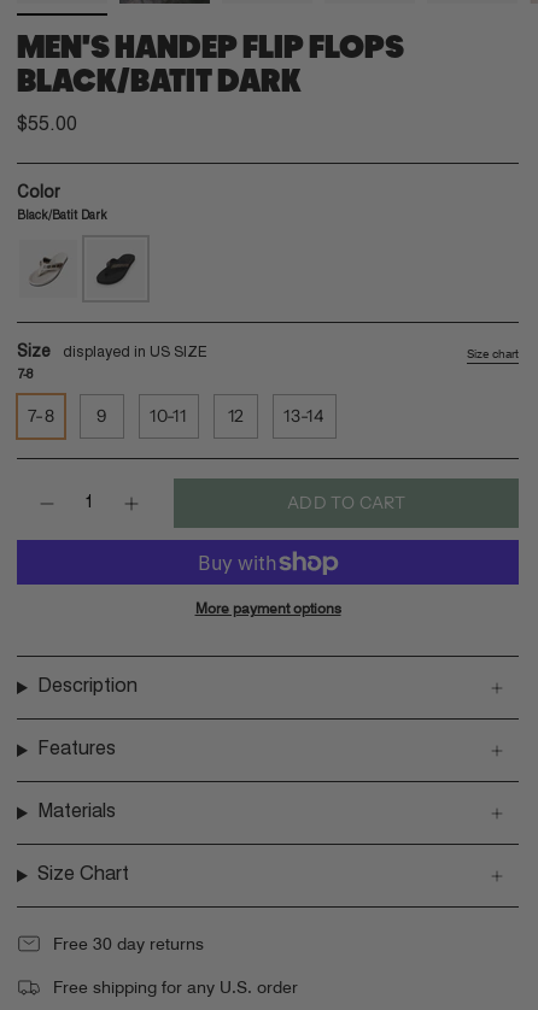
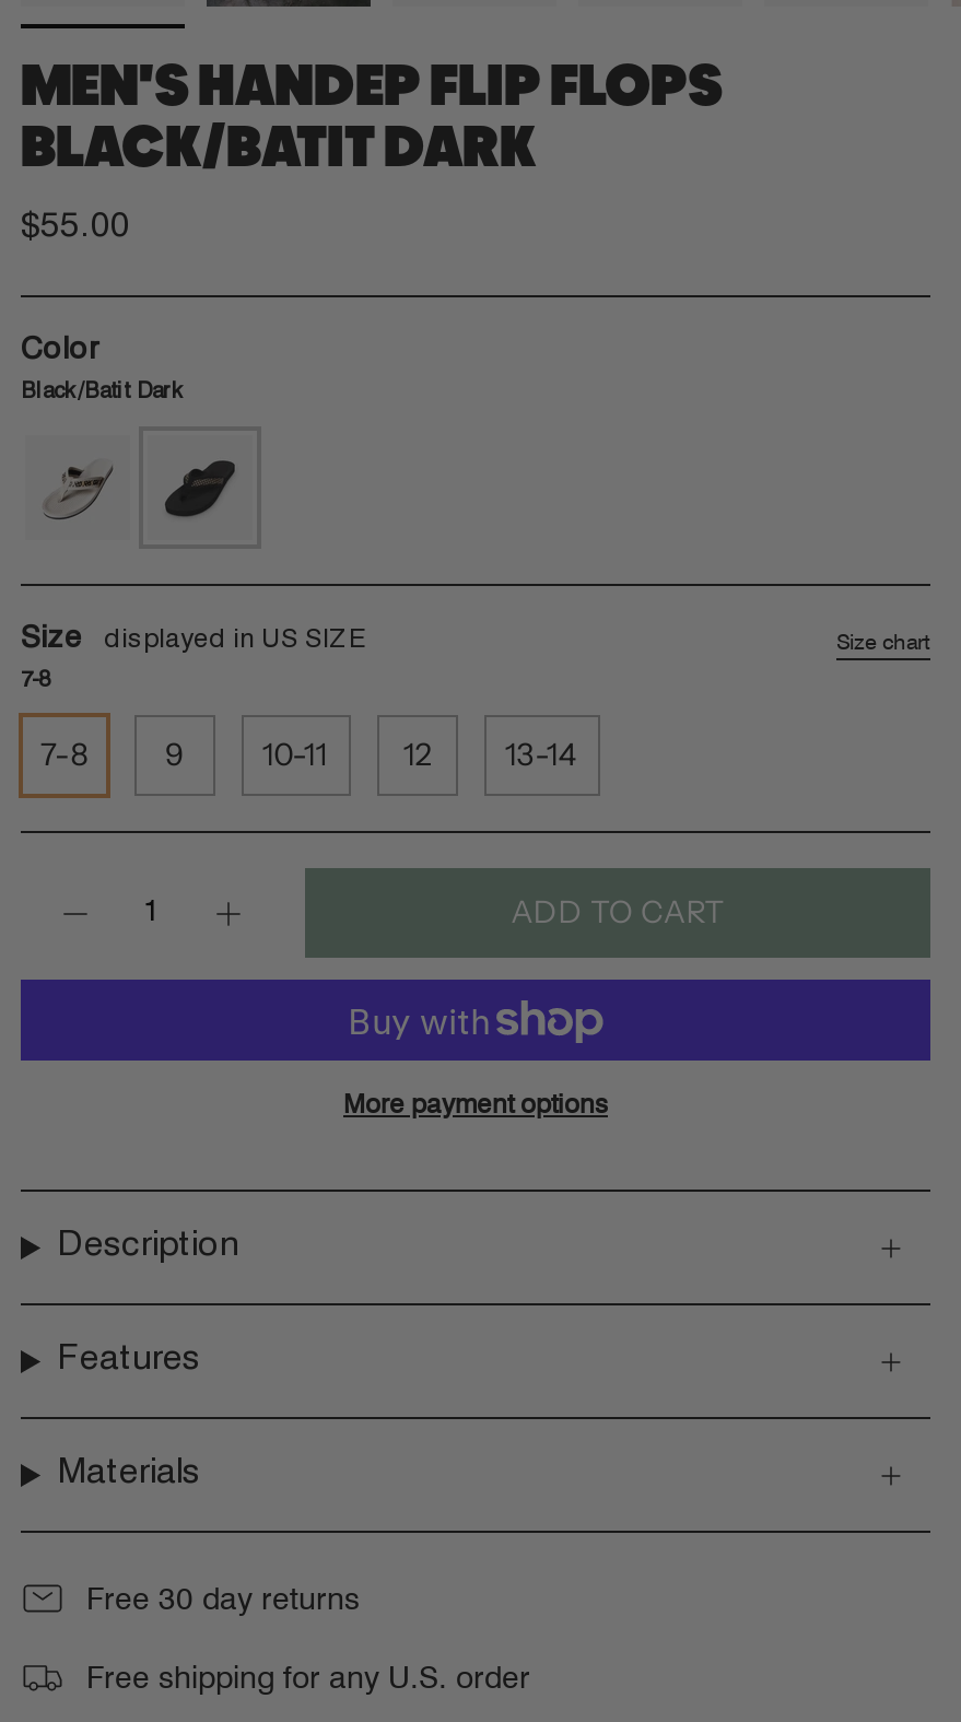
[37,866,129,885] Size Chart -> none

